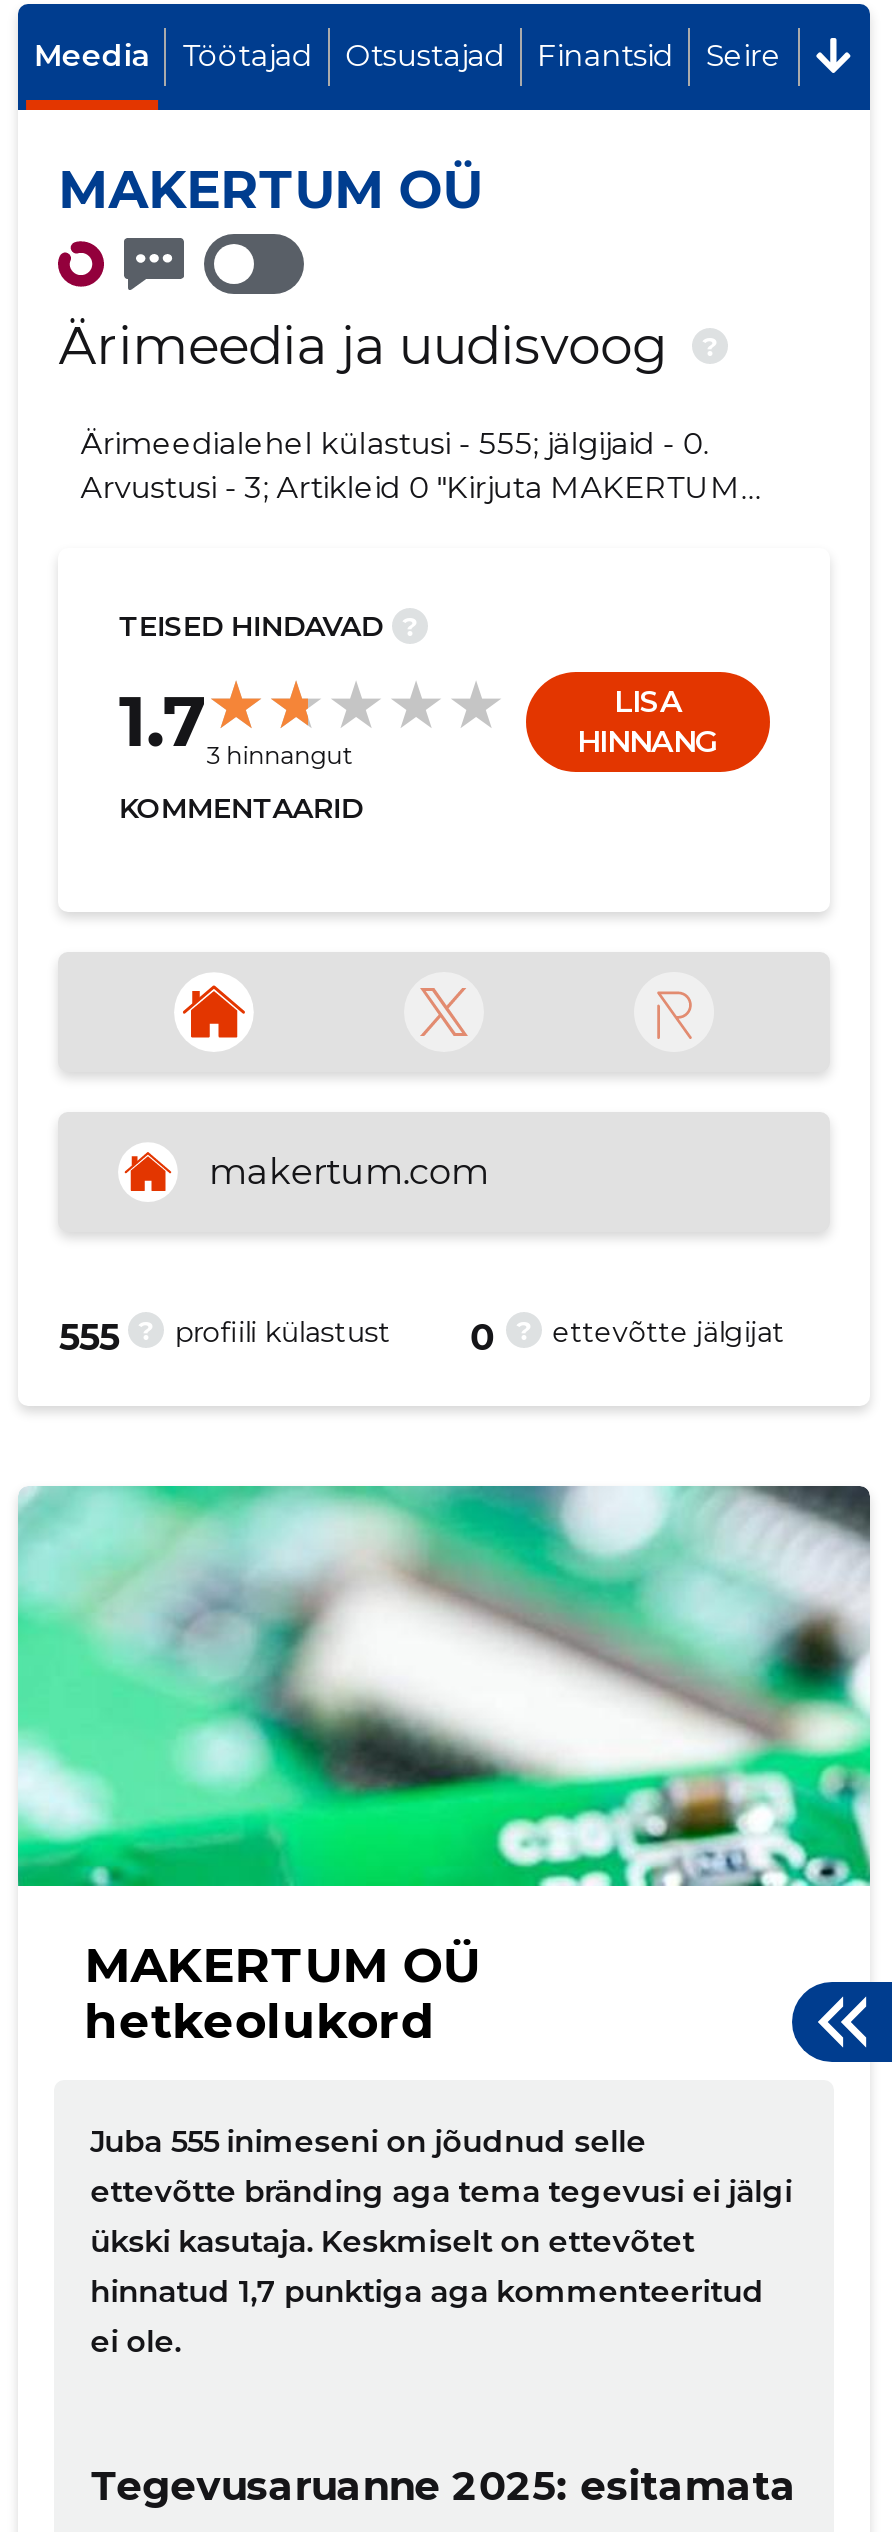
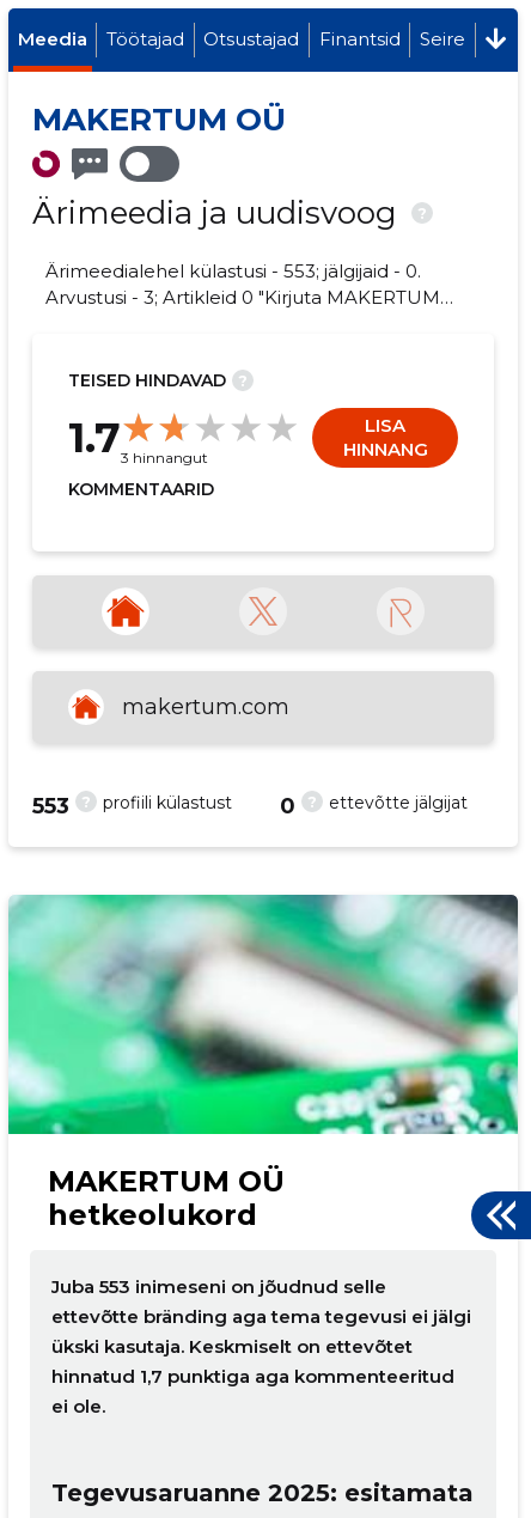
[80,425,708,463] Ärimeedialehel külastusi - 555; jälgijaid - 0. -> [46,260,421,283] Ärimeedialehel külastusi - 553; jälgijaid - 0.
[58,1317,118,1361] 555 -> [33,794,70,820] 553
[90,2122,646,2160] Juba 555 inimeseni on jõudnud selle -> [52,1275,387,1298] Juba 553 inimeseni on jõudnud selle

